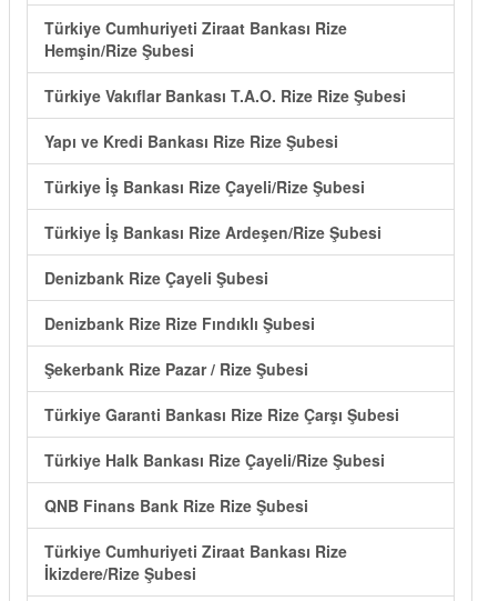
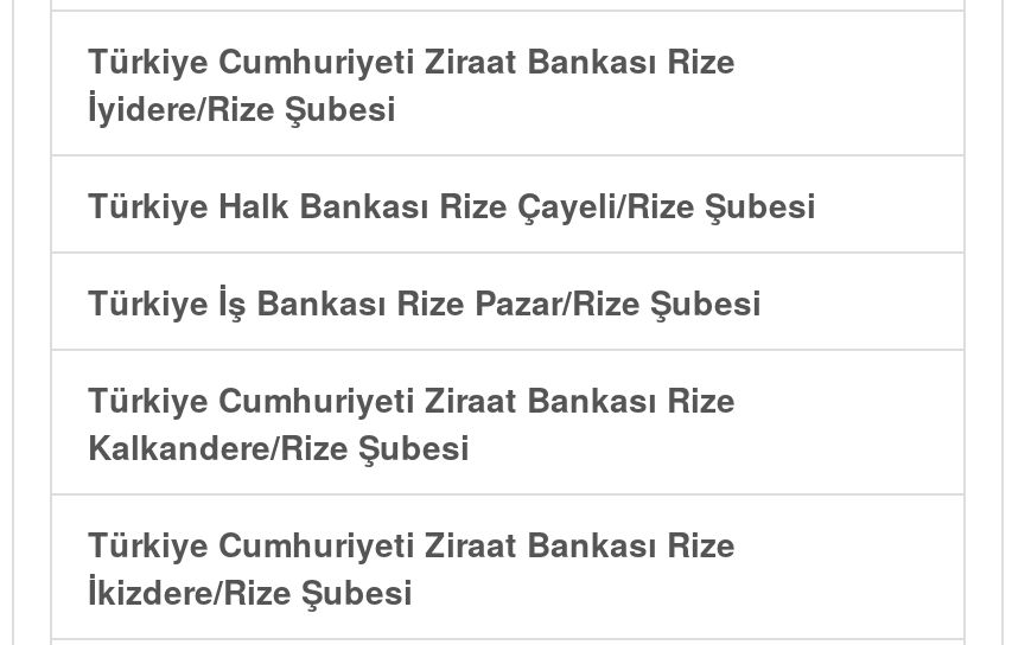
[44,39,406,425] Hemşin/Rize Şubesi | Türkiye Vakıflar Bankası T.A.O. Rize Rize Şubesi | Yapı ve Kredi Bankası Rize Rize Şubesi | Türkiye İş Bankası Rize Çayeli/Rize Şubesi | Türkiye İş Bankası Rize Ardeşen/Rize Şubesi | Denizbank Rize Çayeli Şubesi | Denizbank Rize Rize Fındıklı Şubesi | Şekerbank Rize Pazar / Rize Şubesi | Türkiye Garanti Bankası Rize Rize Çarşı Şubesi -> [88,83,396,130] İyidere/Rize Şubesi
moved [44,449,385,471] -> [88,180,816,228]: Türkiye Halk Bankası Rize Çayeli/Rize Şubesi
[44,494,308,517] QNB Finans Bank Rize Rize Şubesi -> [88,277,762,470] Türkiye İş Bankası Rize Pazar/Rize Şubesi | Türkiye Cumhuriyeti Ziraat Bankası Rize | Kalkandere/Rize Şubesi

